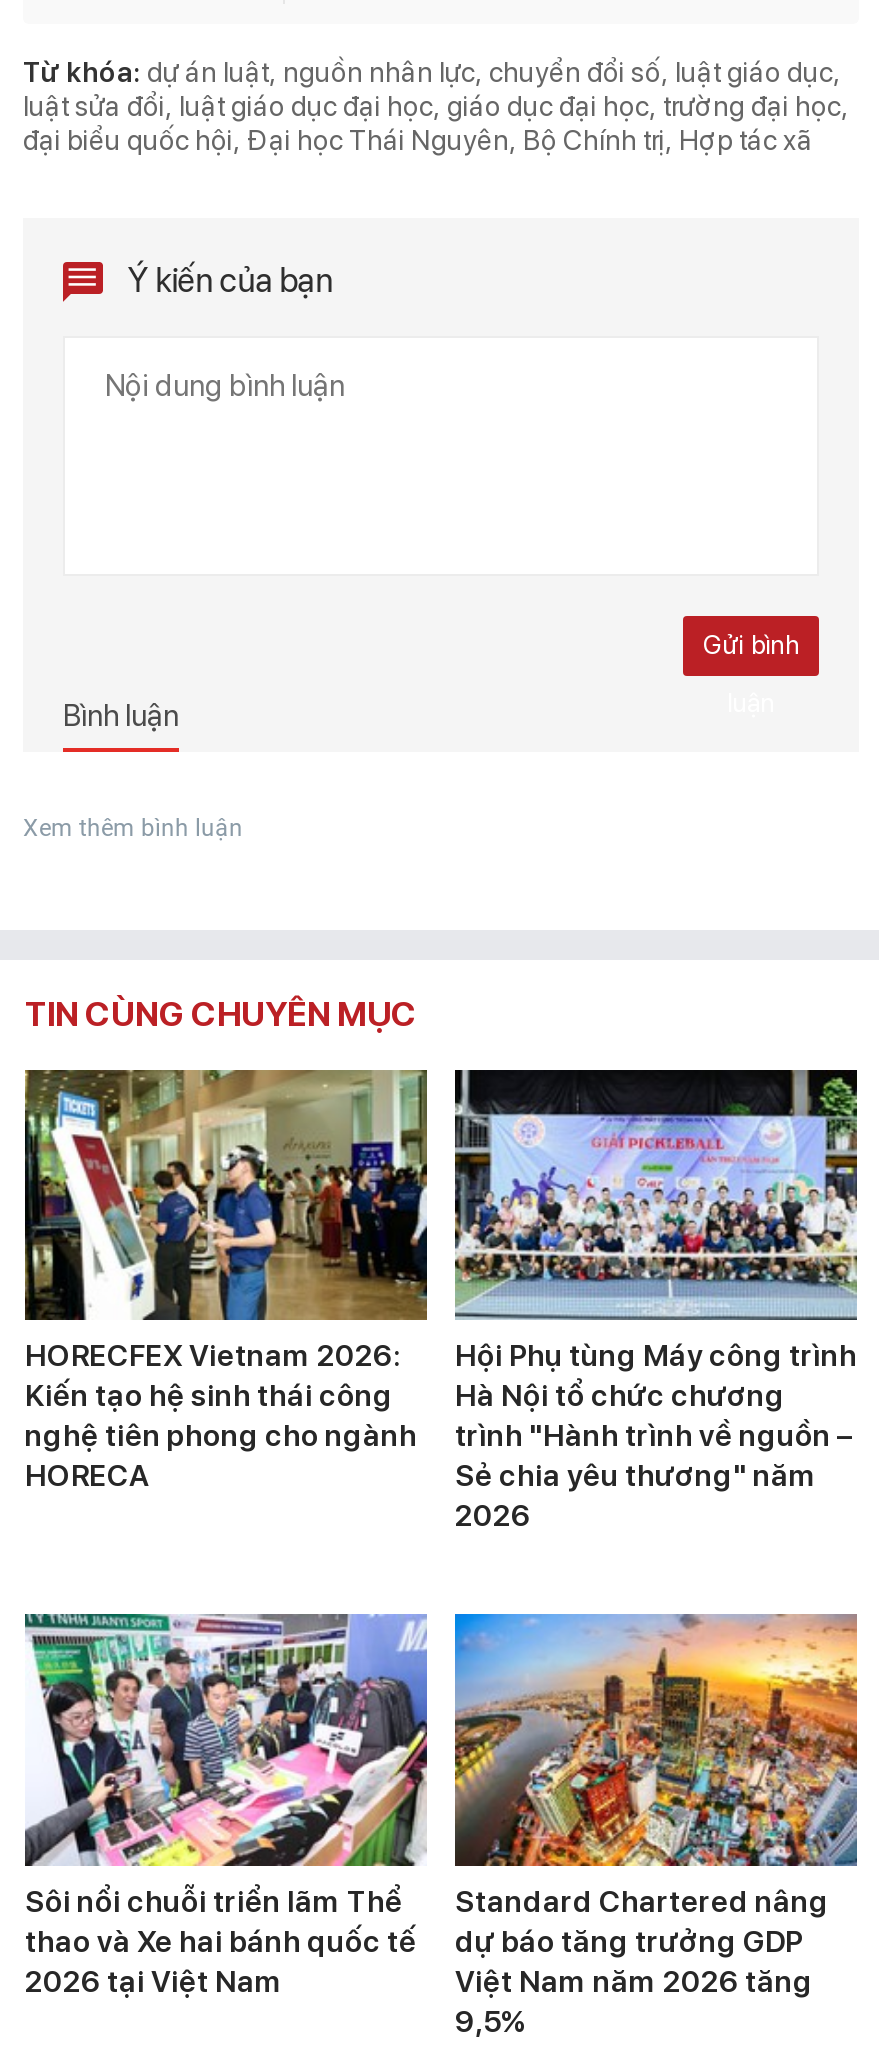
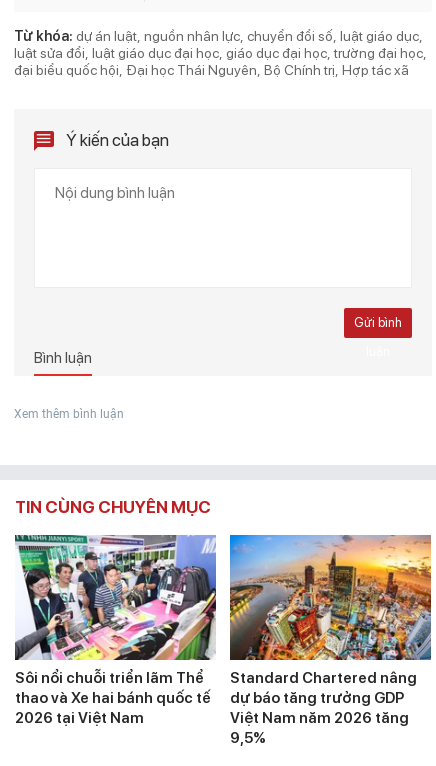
[23,1068,429,1494] [image] | HORECFEX Vietnam 2026: | Kiến tạo hệ sinh thái công | nghệ tiên phong cho ngành | HORECA -> none
[453,1068,859,1534] [image] | Hội Phụ tùng Máy công trình | Hà Nội tổ chức chương | trình "Hành trình về nguồn – | Sẻ chia yêu thương" năm | 2026 -> none

